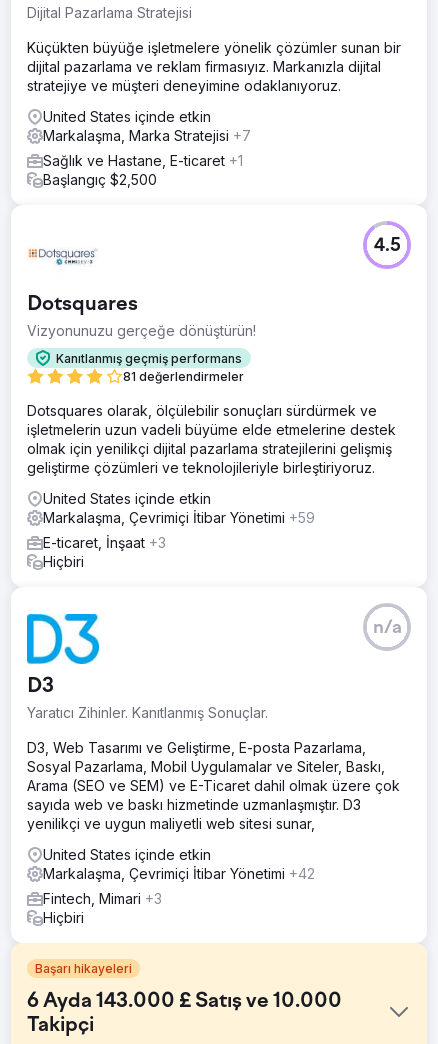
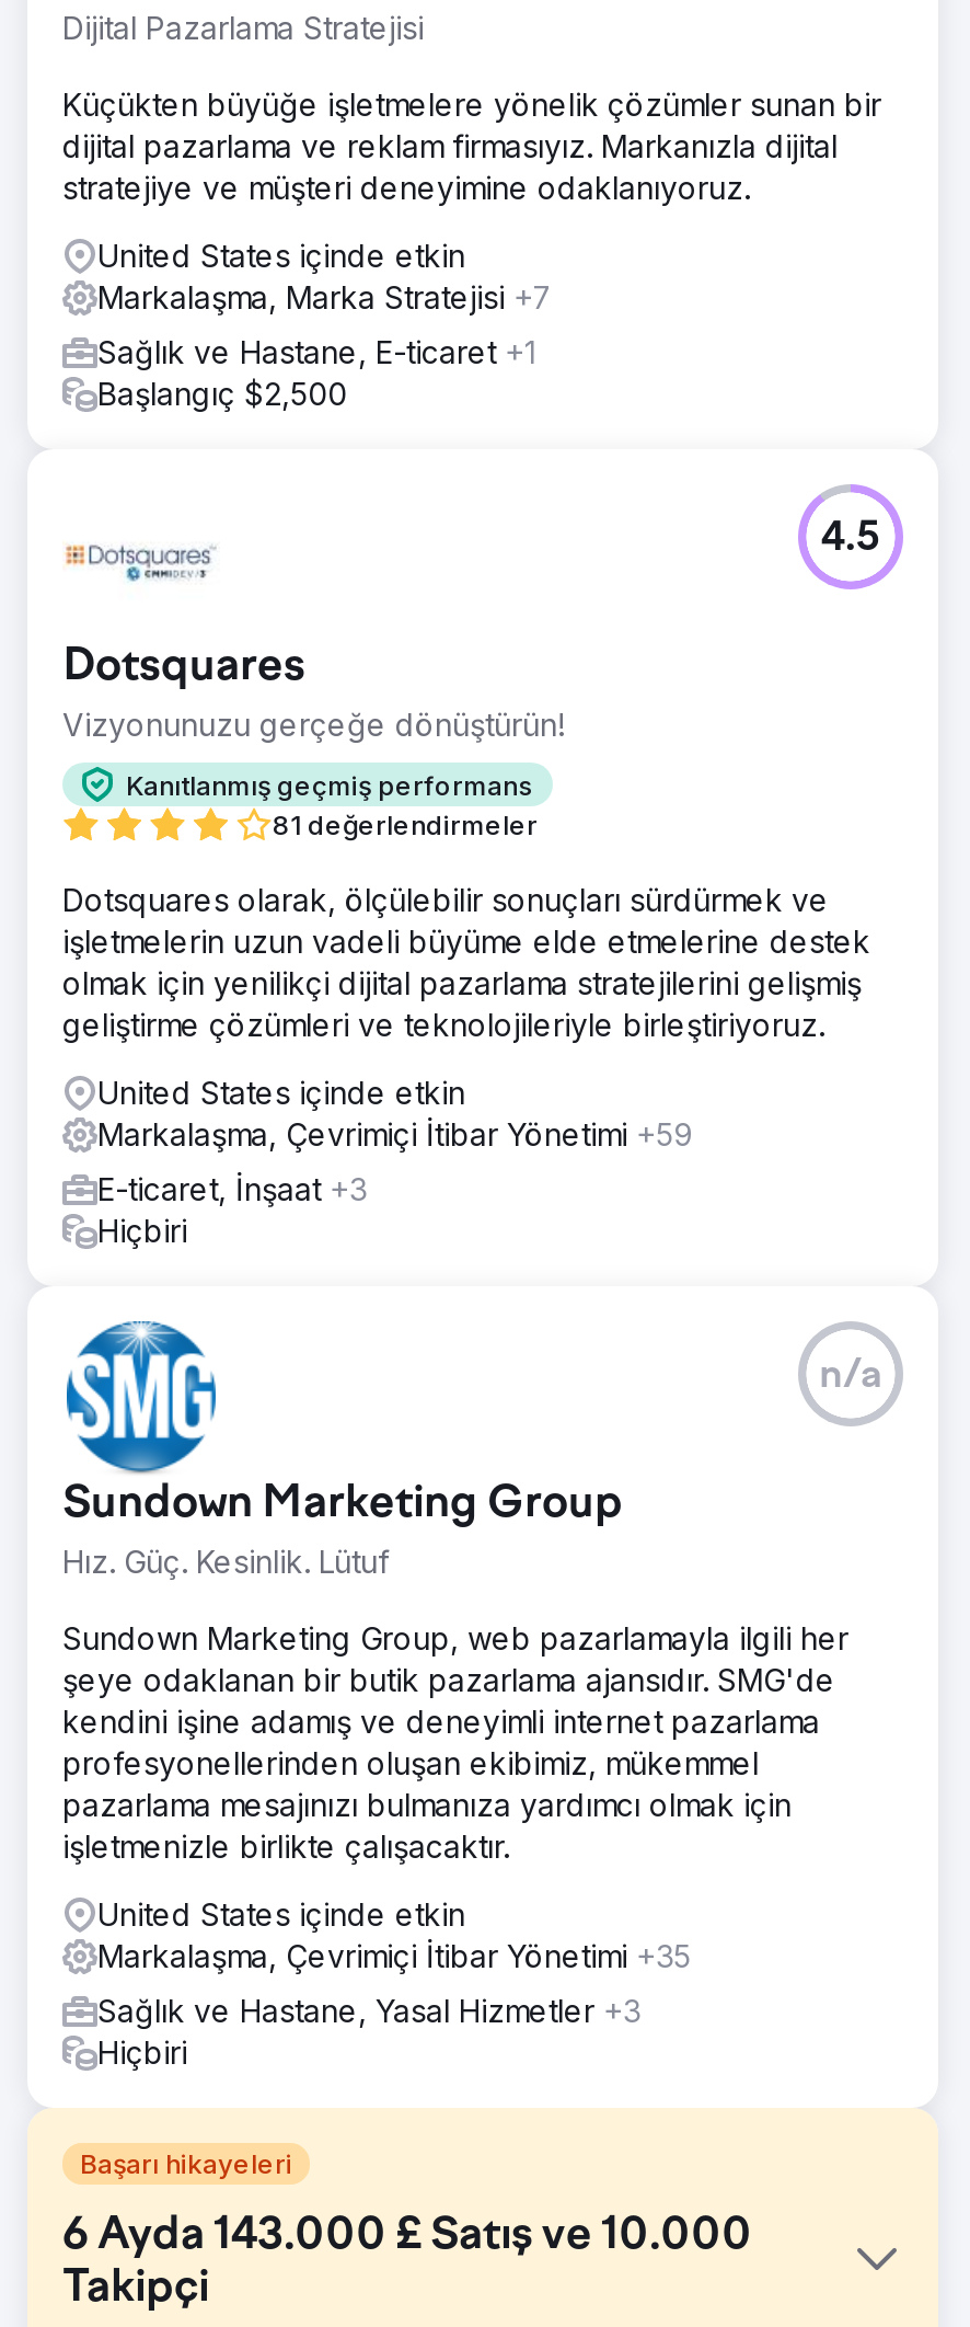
[26,603,268,721] [image] | D3 | Yaratıcı Zihinler. Kanıtlanmış Sonuçlar. -> [62,1319,623,1580] [image] | Sundown Marketing Group | Hız. Güç. Kesinlik. Lütuf
[27,739,400,832] D3, Web Tasarımı ve Geliştirme, E-posta Pazarlama, | Sosyal Pazarlama, Mobil Uygulamalar ve Siteler, Baskı, | Arama (SEO ve SEM) ve E-Ticaret dahil olmak üzere çok | sayıda web ve baskı hizmetinde uzmanlaşmıştır. D3 | yenilikçi ve uygun maliyetli web sitesi sunar, -> [62,1619,848,1865] Sundown Marketing Group, web pazarlamayla ilgili her | şeye odaklanan bir butik pazarlama ajansıdır. SMG'de | kendini işine adamış ve deneyimli internet pazarlama | profesyonellerinden oluşan ekibimiz, mükemmel | pazarlama mesajınızı bulmanıza yardımcı olmak için | işletmenizle birlikte çalışacaktır.
[43,865,315,882] Markalaşma, Çevrimiçi İtibar Yönetimi +42 -> [97,1937,691,1974] Markalaşma, Çevrimiçi İtibar Yönetimi +35
[43,890,162,907] Fintech, Mimari +3 -> [97,1992,640,2029] Sağlık ve Hastane, Yasal Hizmetler +3

